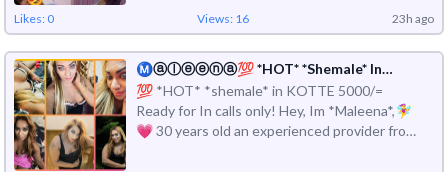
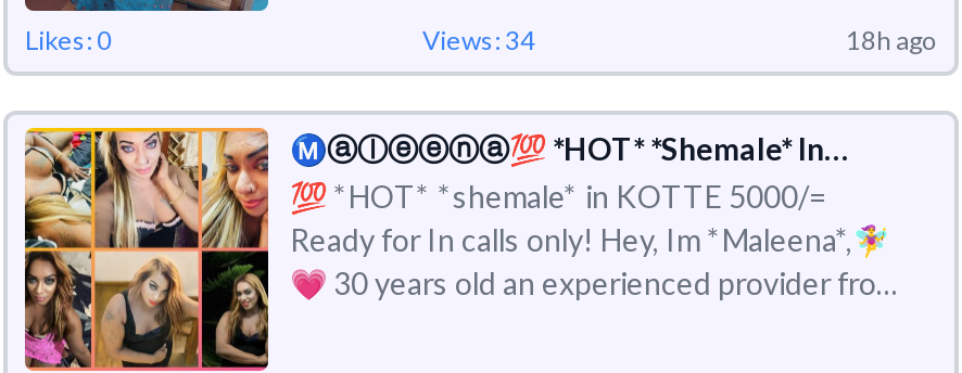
[197,11,249,26] Views: 16 -> [422,24,535,56] Views: 34
[392,11,434,26] 23h ago -> [846,24,937,56] 18h ago

